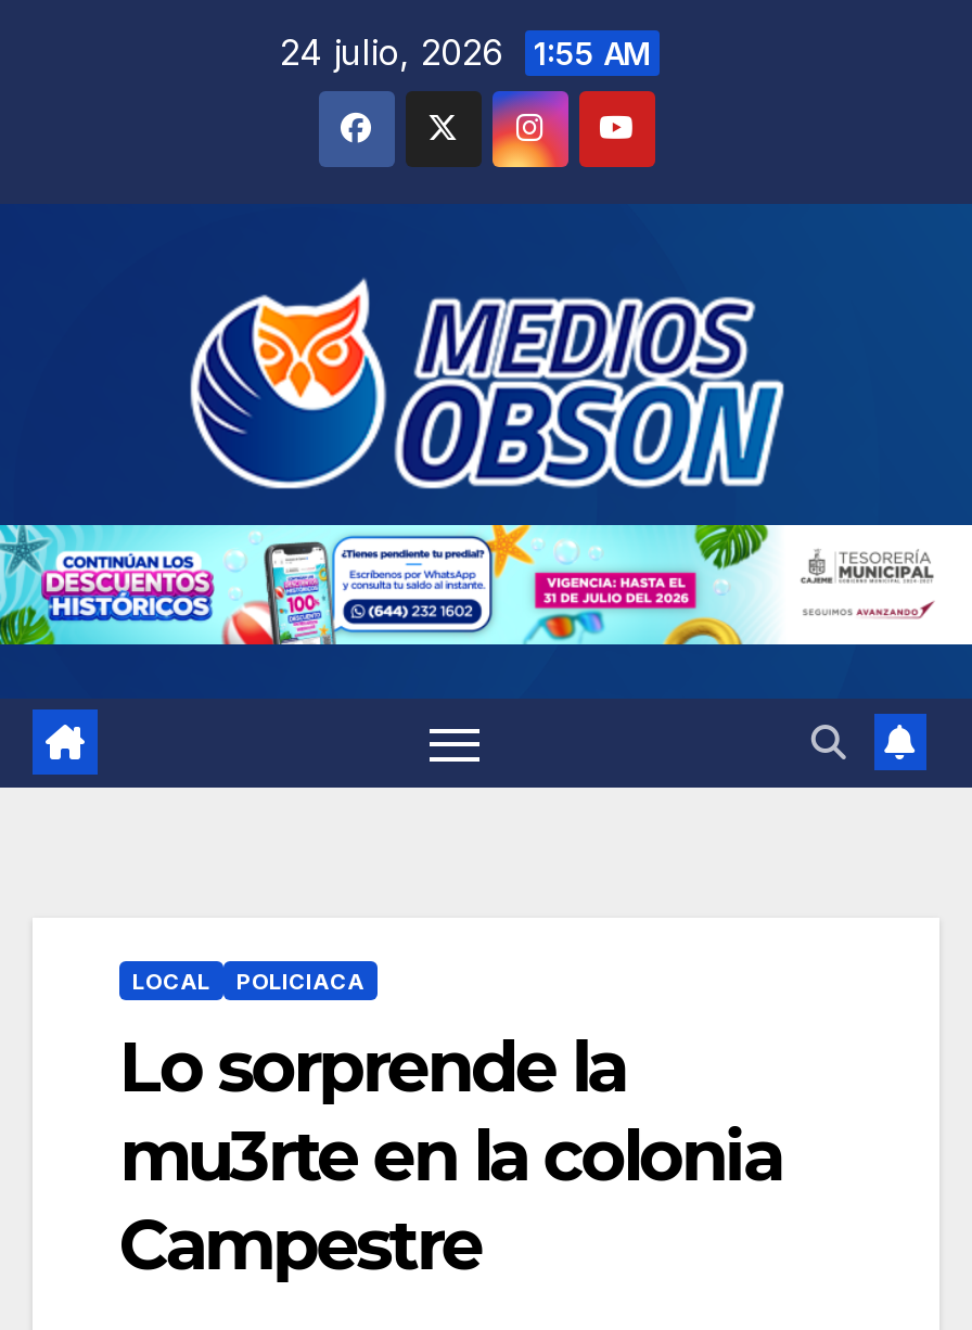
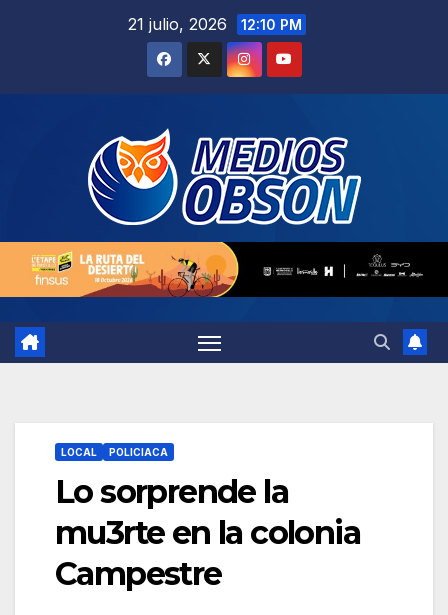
[280,30,651,74] 24 julio, 2026 1:55 AM -> [127,14,301,34] 21 julio, 2026 12:10 PM
[7,523,965,647] [image] -> [3,241,445,298] [image]

